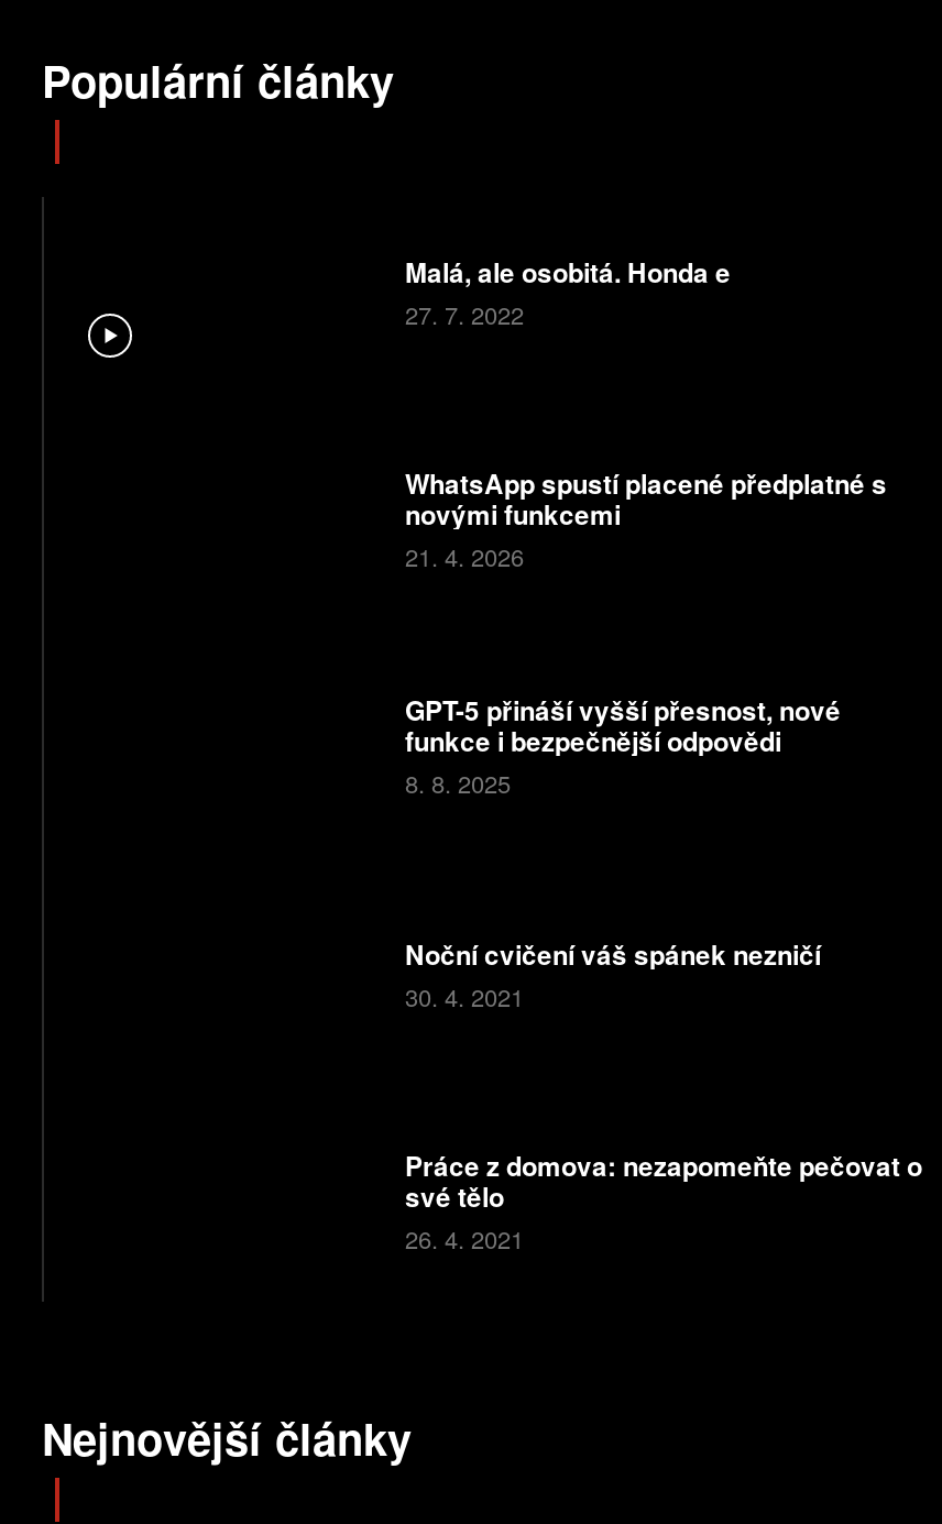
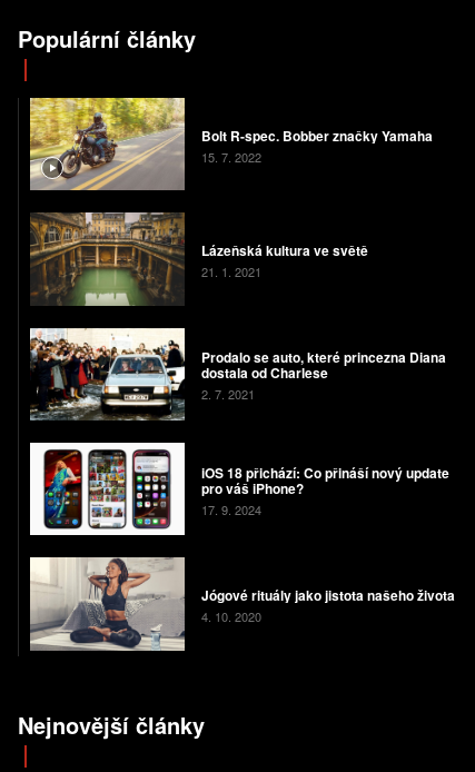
none -> [29,97,186,191] [image]
none -> [29,211,186,307] [image]
none -> [29,327,186,422] [image]
none -> [29,442,186,536] [image]
none -> [29,556,186,652] [image]
[405,251,730,331] Malá, ale osobitá. Honda e | 27. 7. 2022 -> [201,125,433,165] Bolt R-spec. Bobber značky Yamaha | 15. 7. 2022
[405,463,887,573] WhatsApp spustí placené předplatné s | novými funkcemi | 21. 4. 2026 -> [201,240,368,280] Lázeňská kultura ve světě | 21. 1. 2021
[405,691,841,801] GPT-5 přináší vyšší přesnost, nové | funkce i bezpečnější odpovědi | 8. 8. 2025 -> [201,348,446,403] Prodalo se auto, které princezna Diana | dostala od Charlese | 2. 7. 2021
[405,934,821,1013] Noční cvičení váš spánek nezničí | 30. 4. 2021 -> [201,463,449,518] iOS 18 přichází: Co přináší nový update | pro váš iPhone? | 17. 9. 2024
[405,1146,922,1256] Práce z domova: nezapomeňte pečovat o | své tělo | 26. 4. 2021 -> [201,585,455,625] Jógové rituály jako jistota našeho života | 4. 10. 2020

